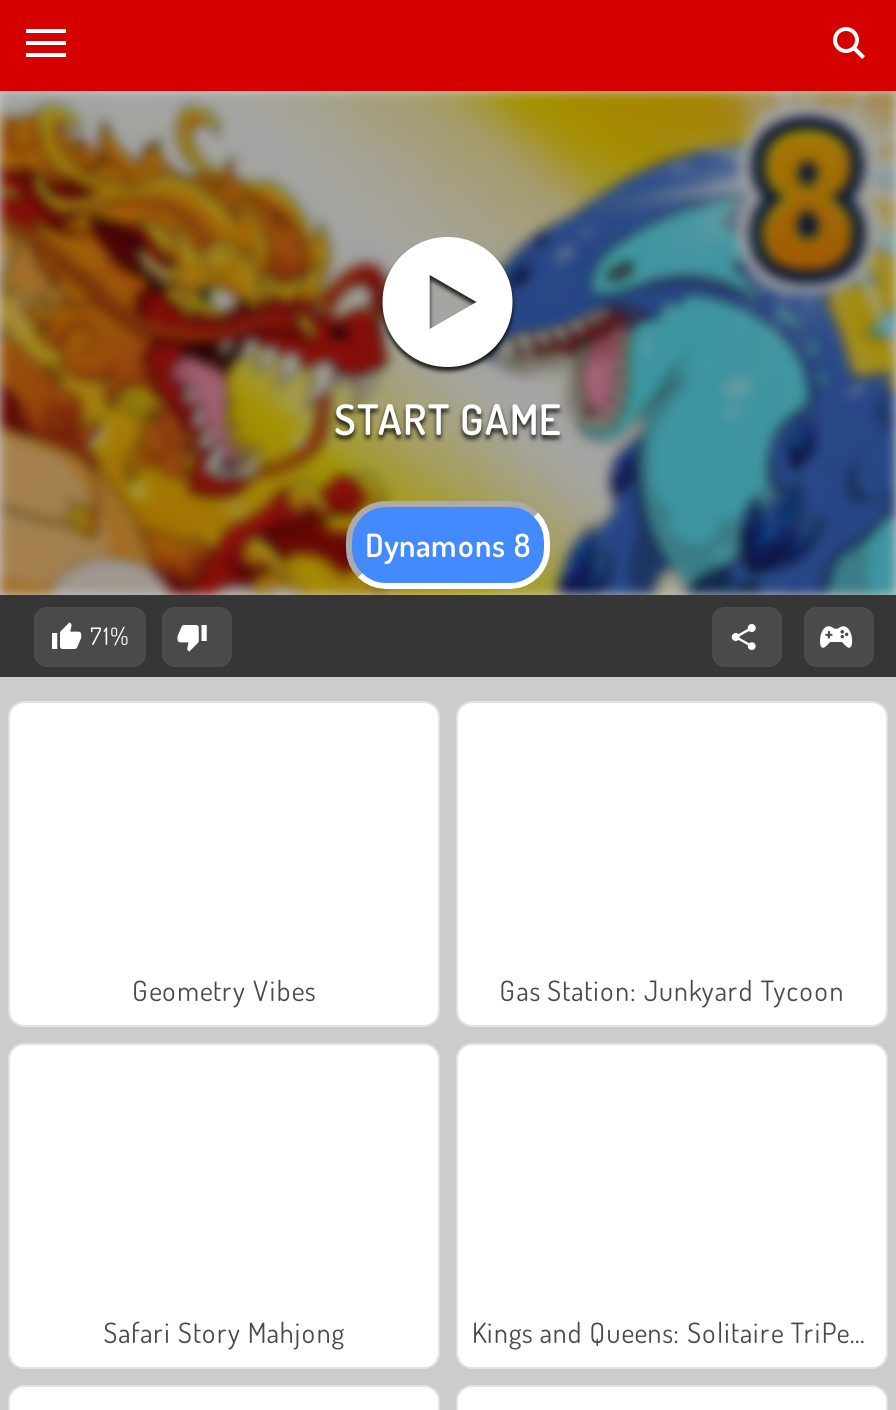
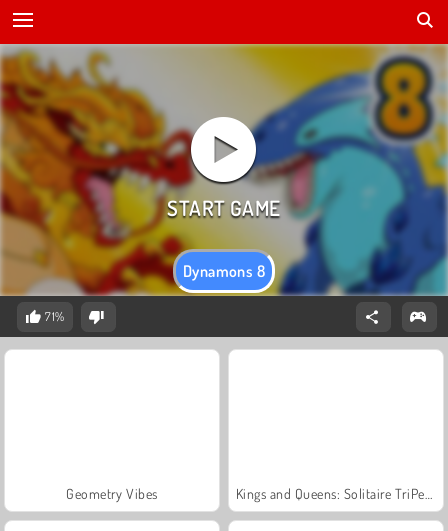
[500,973,844,1007] Gas Station: Junkyard Tycoon -> none
[103,1315,345,1349] Safari Story Mahjong -> none

